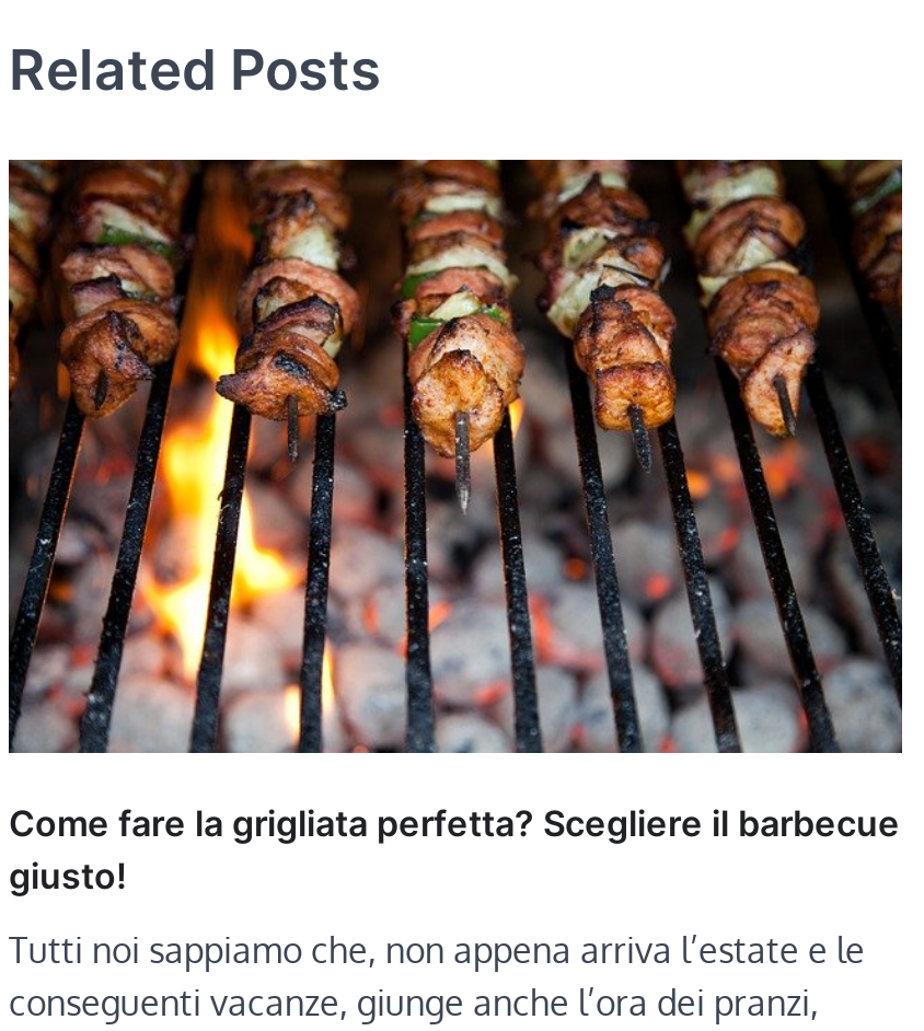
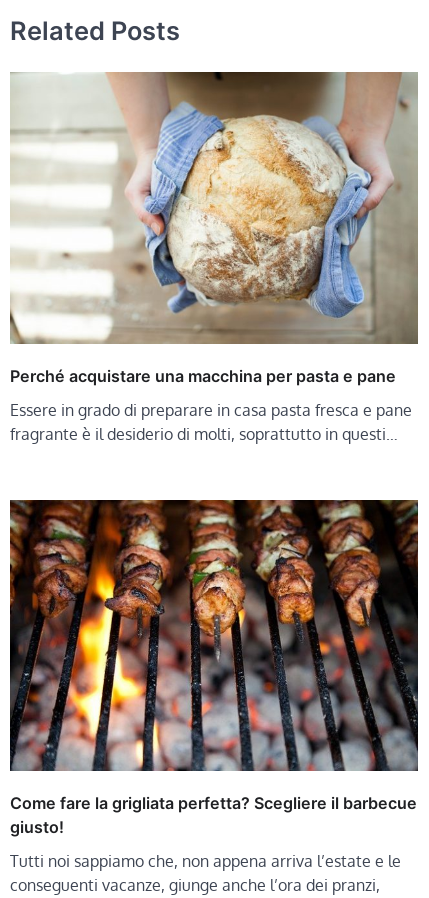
none -> [9,71,419,444] [image] | Perché acquistare una macchina per pasta e pane | Essere in grado di preparare in casa pasta fresca e pane | fragrante è il desiderio di molti, soprattutto in questi…

